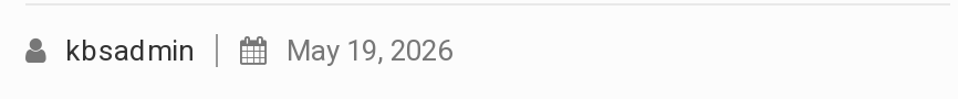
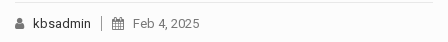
[287,34,452,67] May 19, 2026 -> [133,16,199,31] Feb 4, 2025

